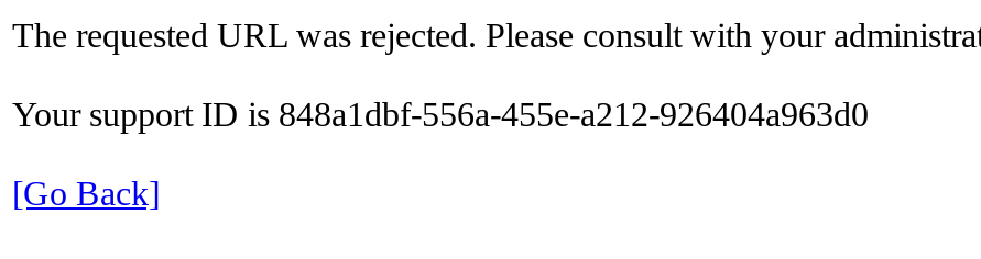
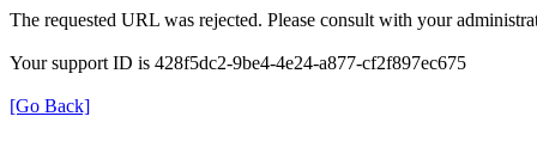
[12,95,869,133] Your support ID is 848a1dbf-556a-455e-a212-926404a963d0 -> [10,53,466,73] Your support ID is 428f5dc2-9be4-4e24-a877-cf2f897ec675

